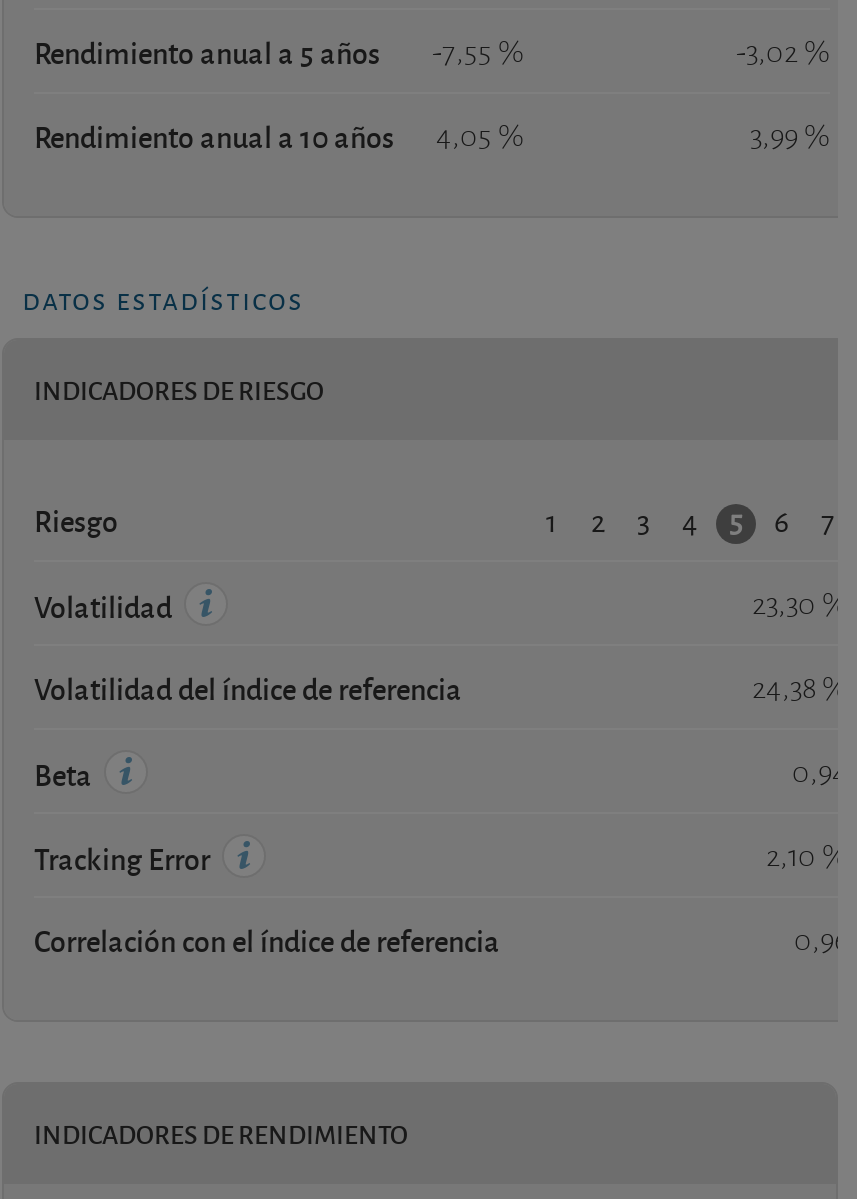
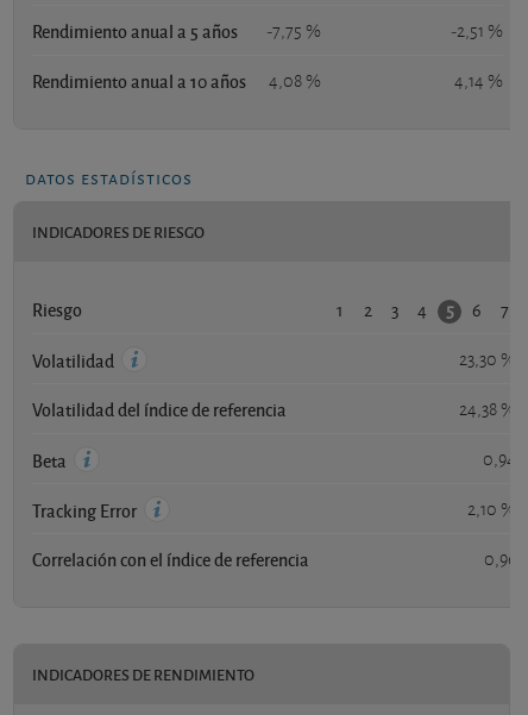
[34,31,524,71] Rendimiento anual a 5 años -7,55 % -> [32,19,321,42] Rendimiento anual a 5 años -7,75 %
[736,31,830,71] -3,02 % -> [451,19,503,42] -2,51 %
[34,115,524,155] Rendimiento anual a 10 años 4,05 % -> [32,69,321,92] Rendimiento anual a 10 años 4,08 %
[750,115,830,155] 3,99 % -> [454,69,503,92] 4,14 %

